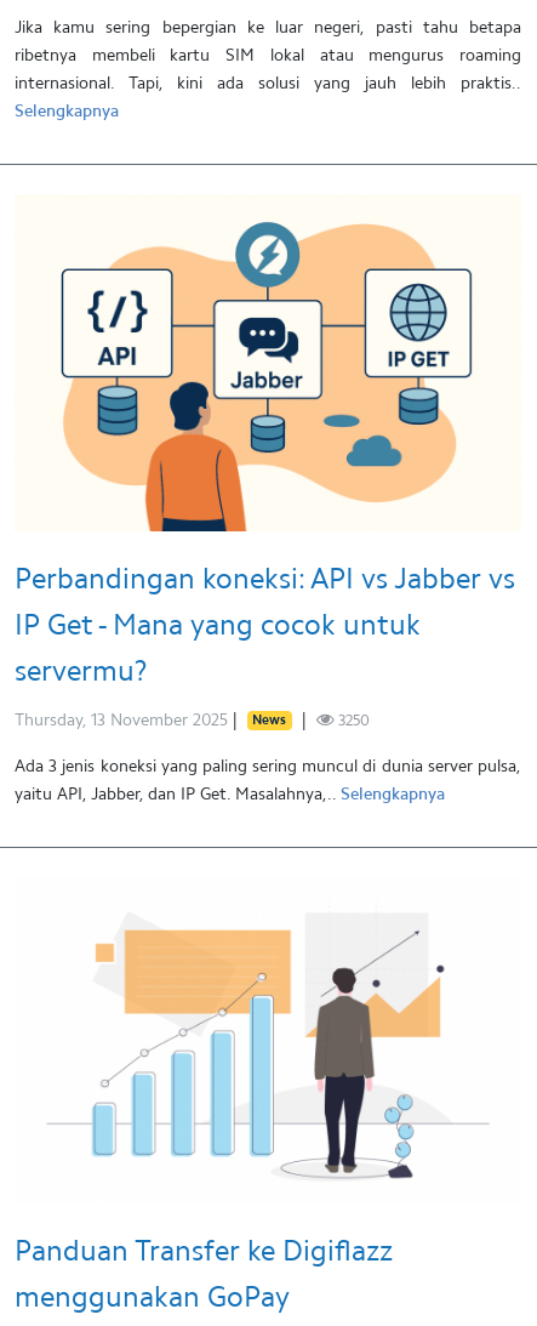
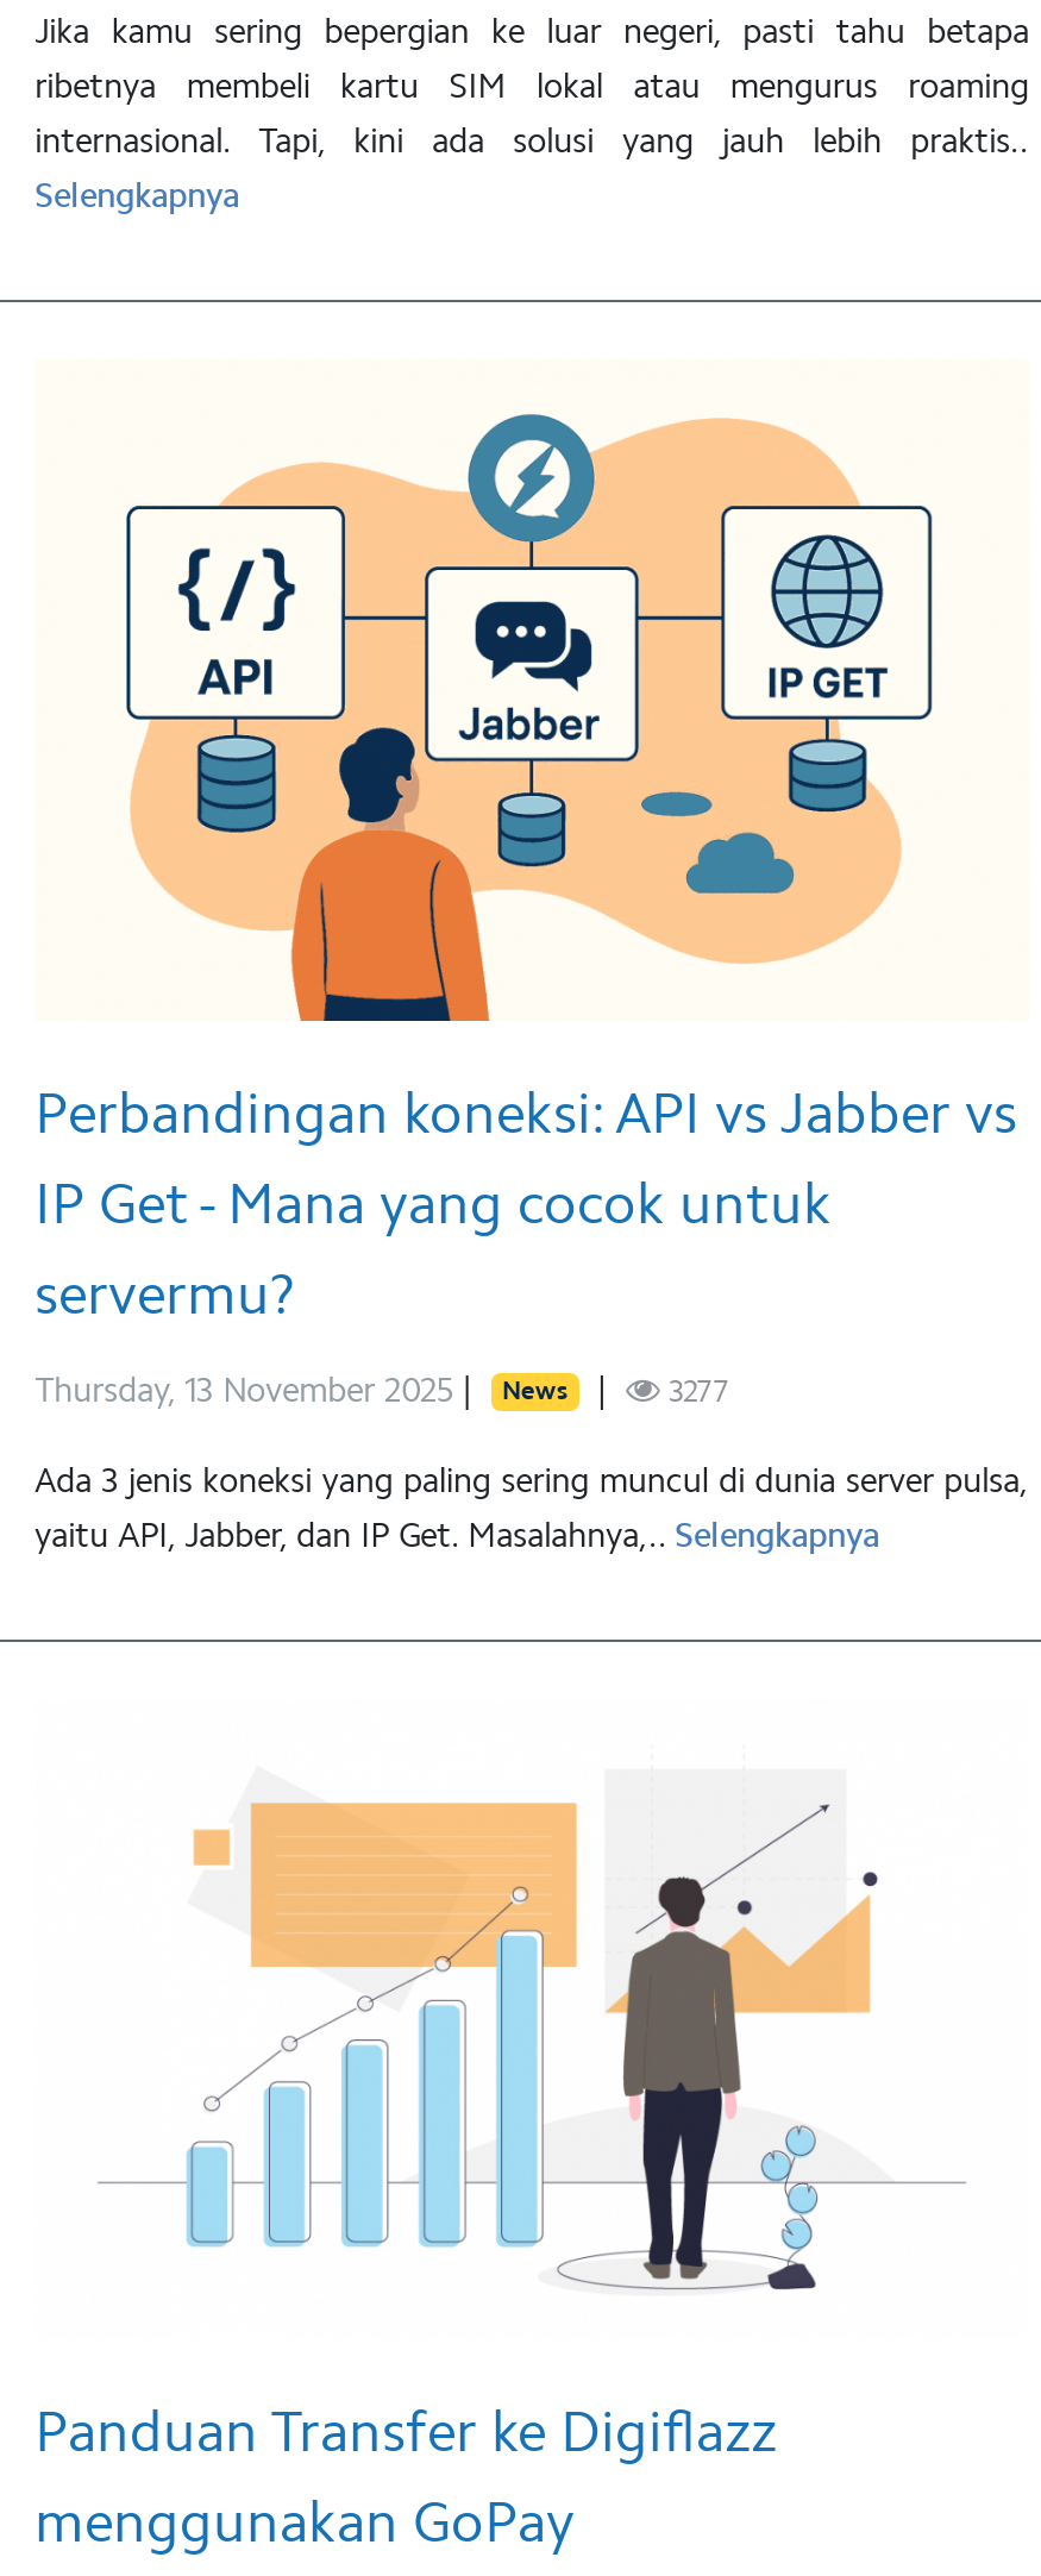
[338,711,369,729] 3250 -> [669,1374,728,1409] 3277

